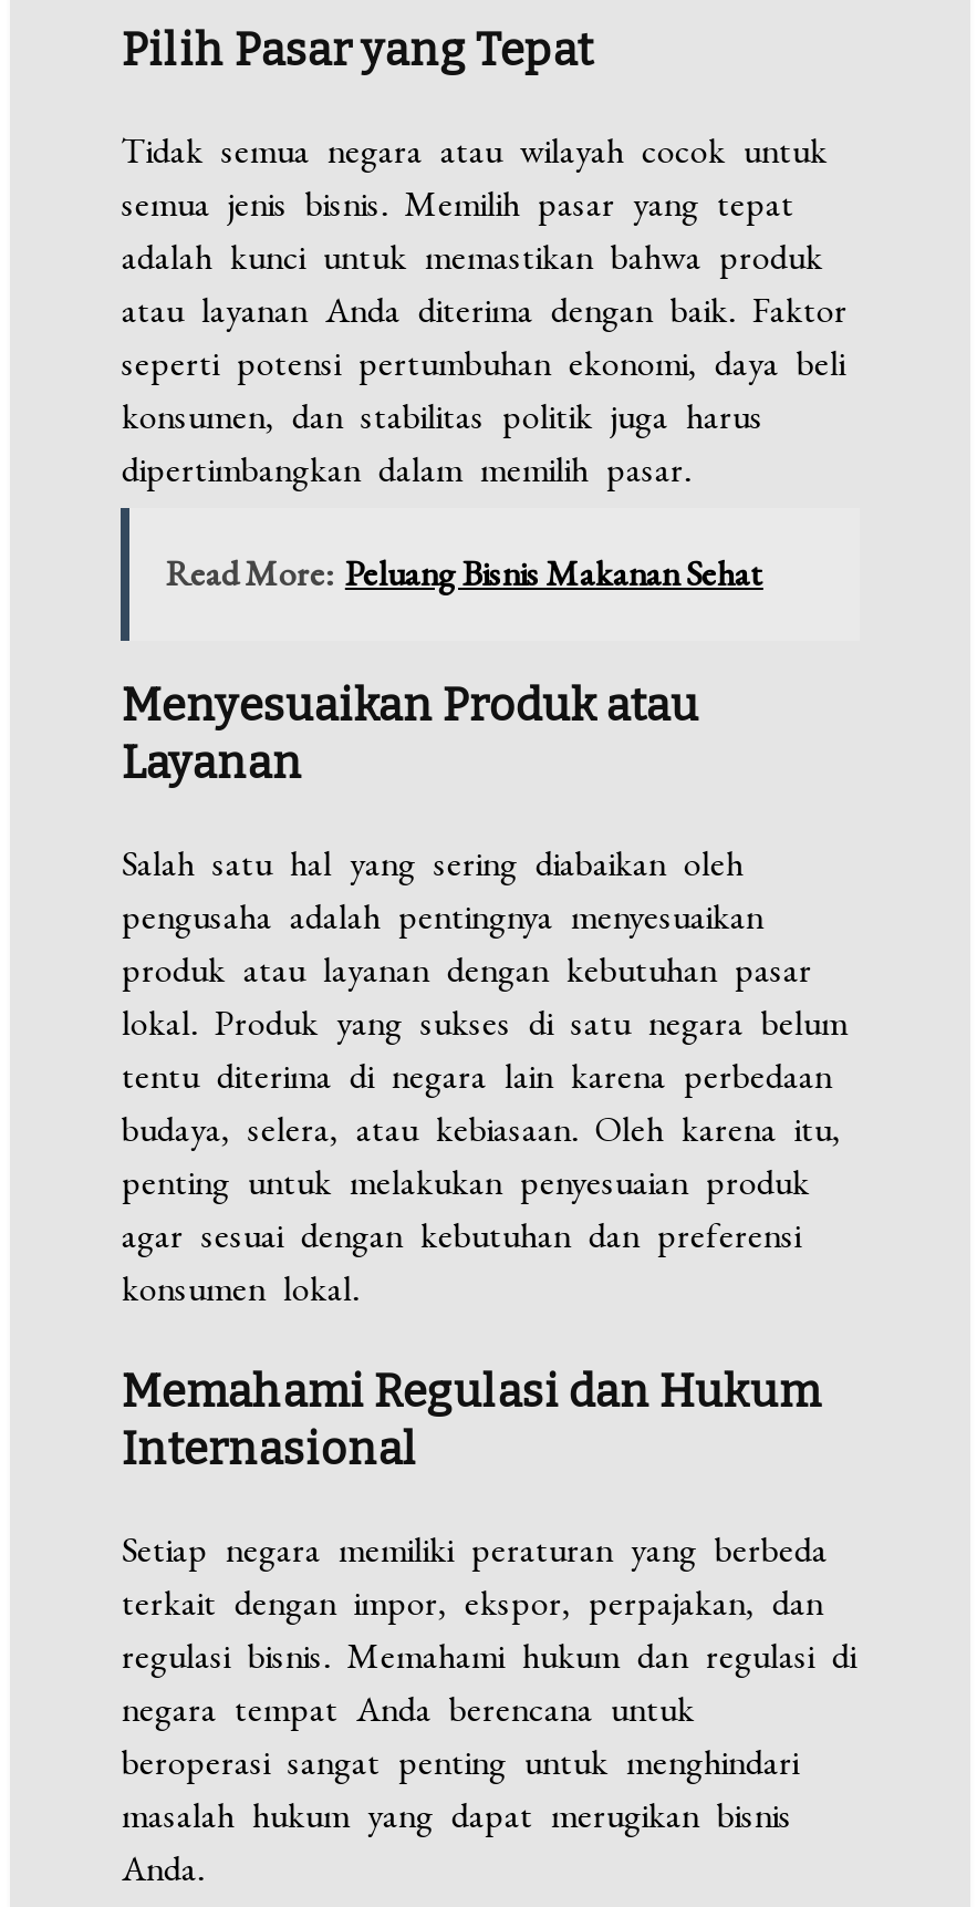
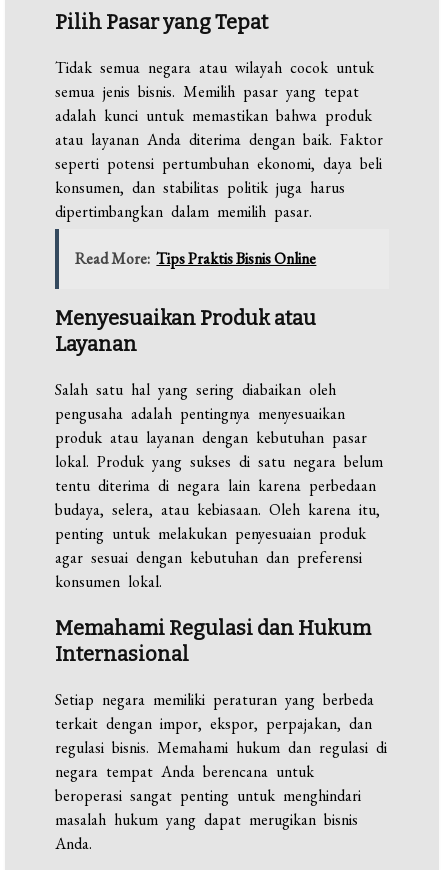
[166,549,763,596] Read More: Peluang Bisnis Makanan Sehat -> [75,248,316,269] Read More: Tips Praktis Bisnis Online

